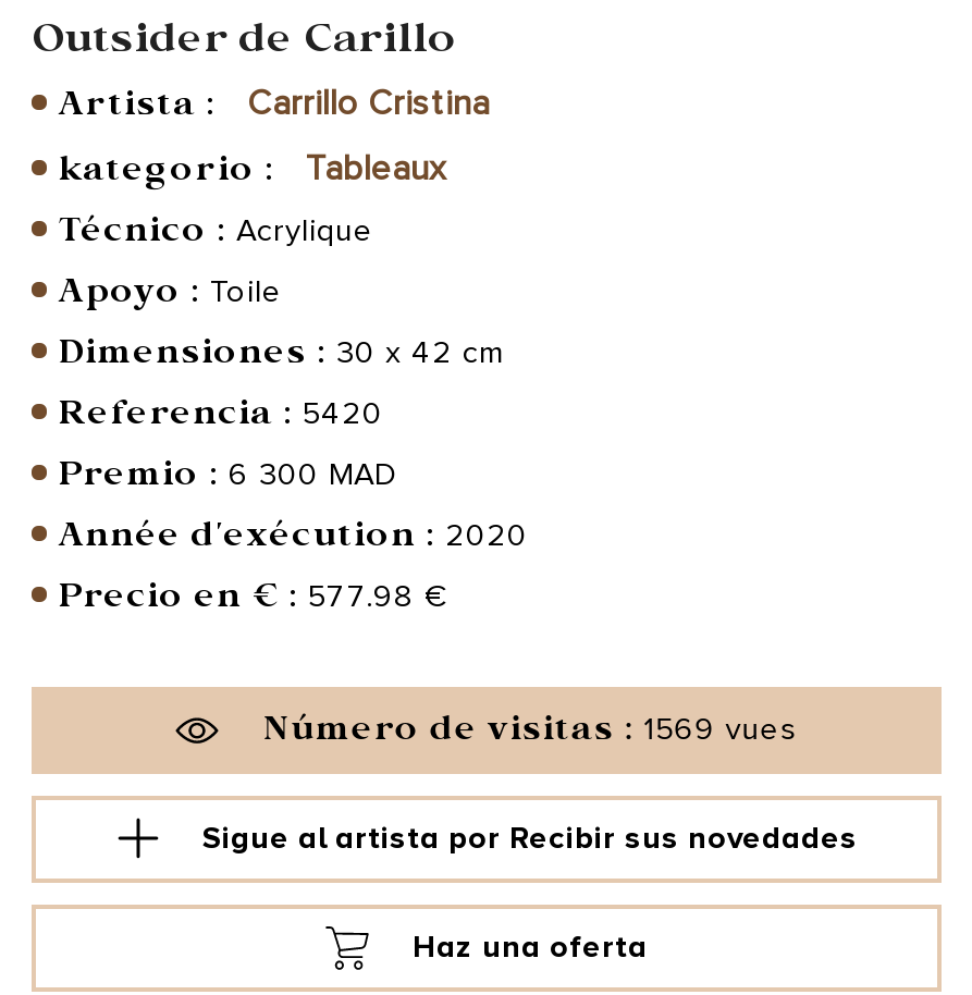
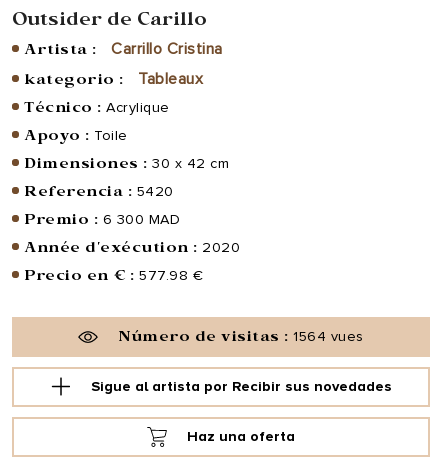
[263,704,797,765] Número de visitas : 1569 vues -> [118,325,364,353] Número de visitas : 1564 vues

